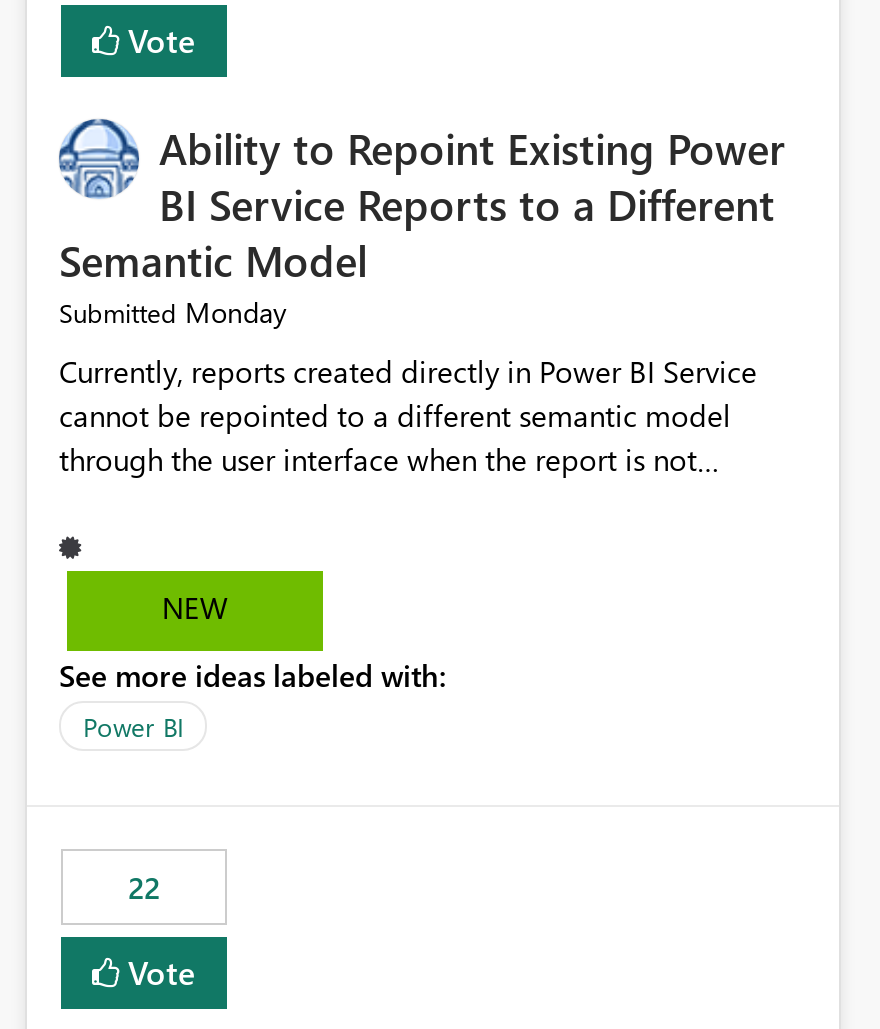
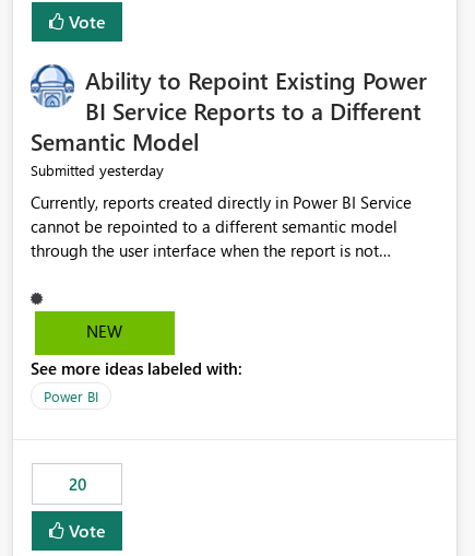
[59,294,287,332] Submitted Monday -> [31,160,164,181] Submitted yesterday
[128,868,160,908] 22 -> [68,473,86,495] 20

